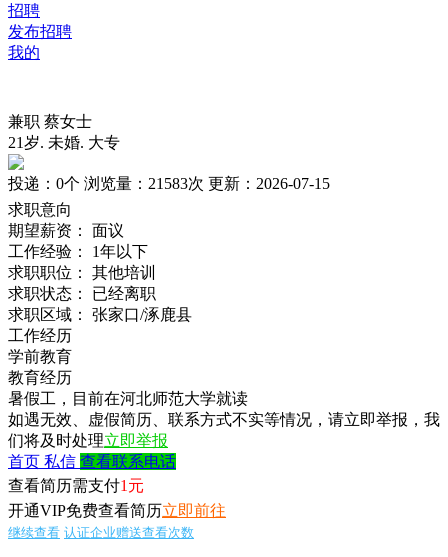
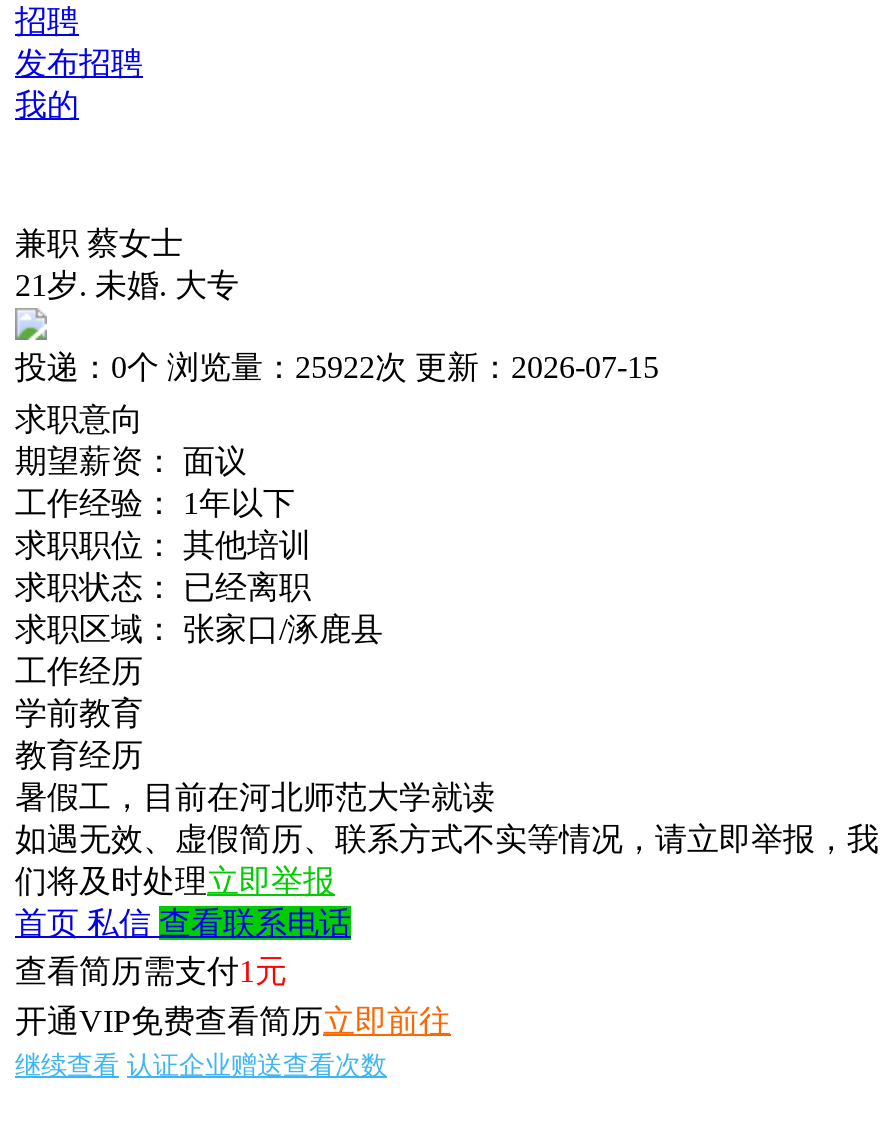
[8,175,330,192] 投递：0个 浏览量：21583次 更新：2026-07-15 -> [15,350,659,384] 投递：0个 浏览量：25922次 更新：2026-07-15

